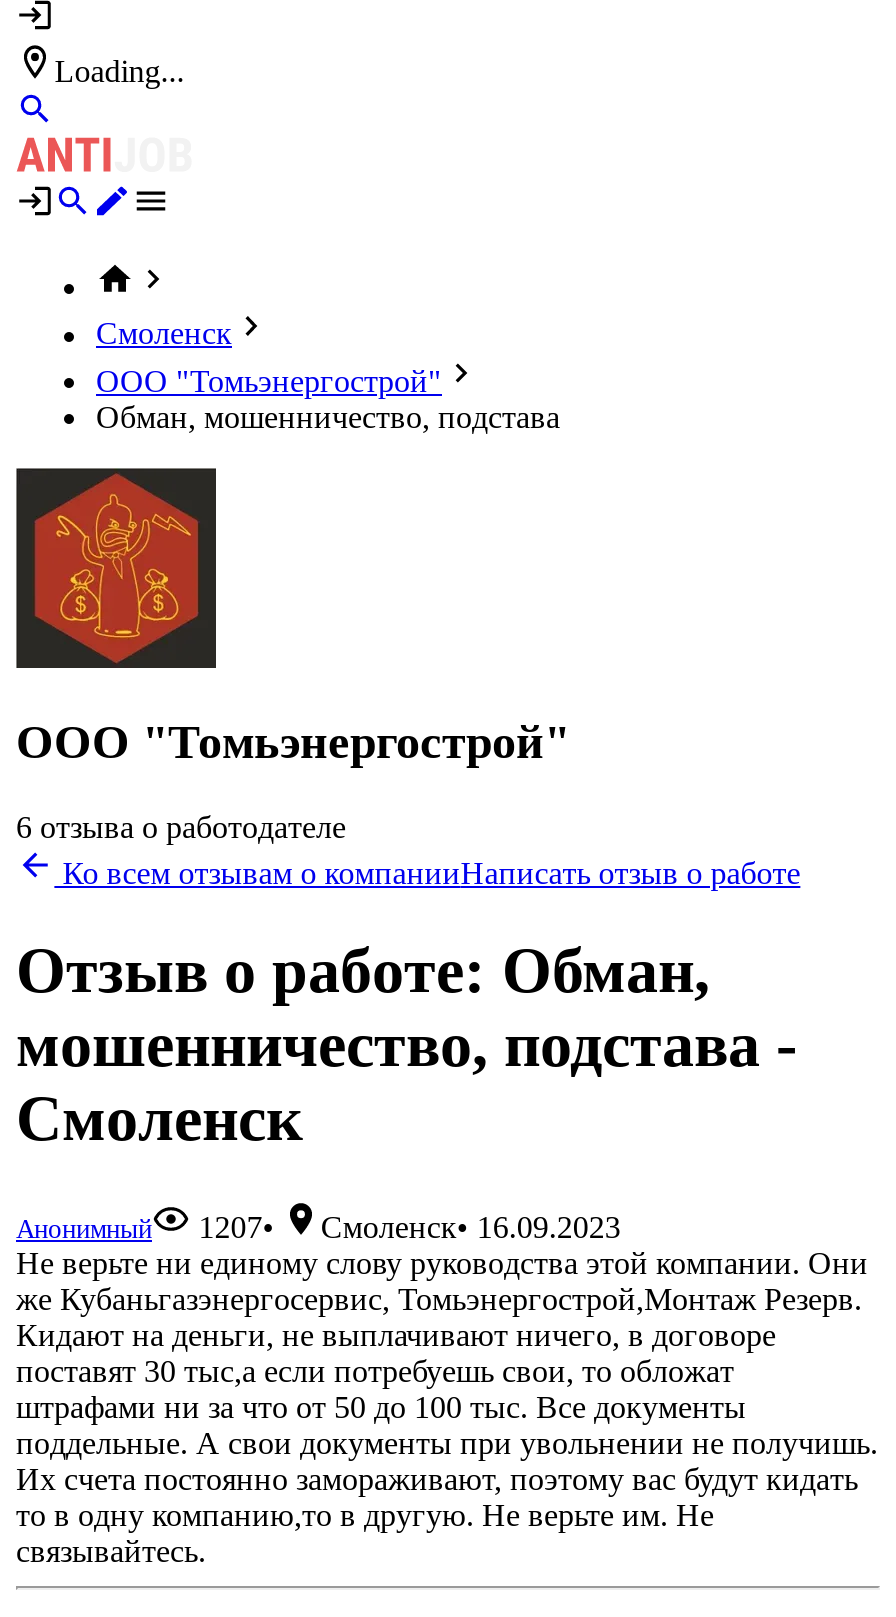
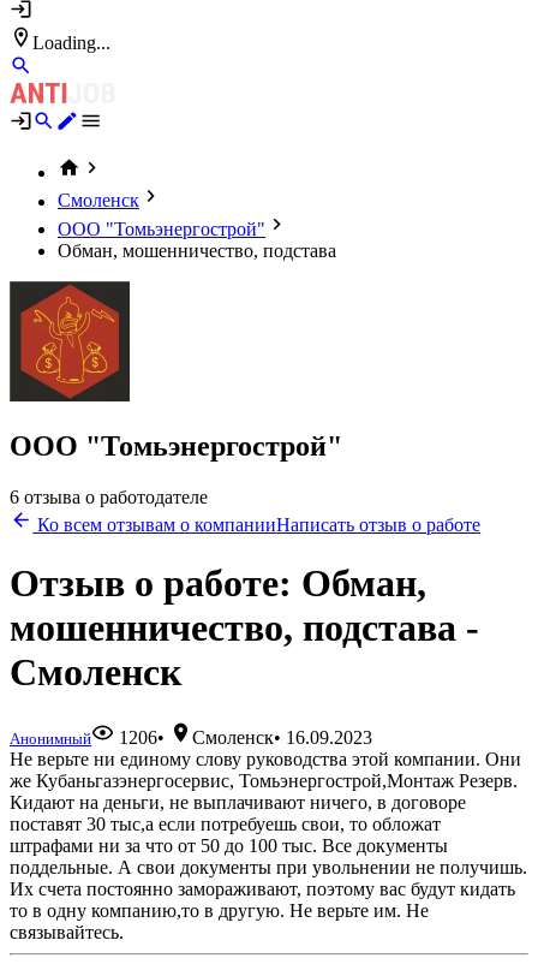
[16,1210,621,1244] Анонимный 1207• Смоленск• 16.09.2023 -> [10,727,373,747] Анонимный 1206• Смоленск• 16.09.2023

